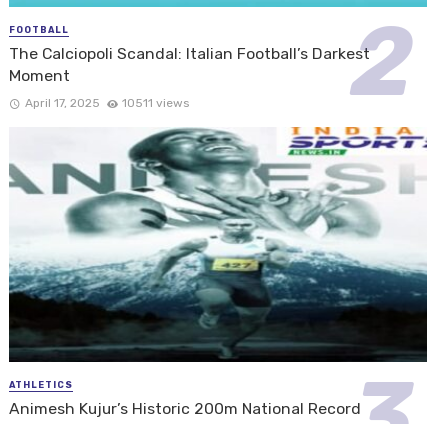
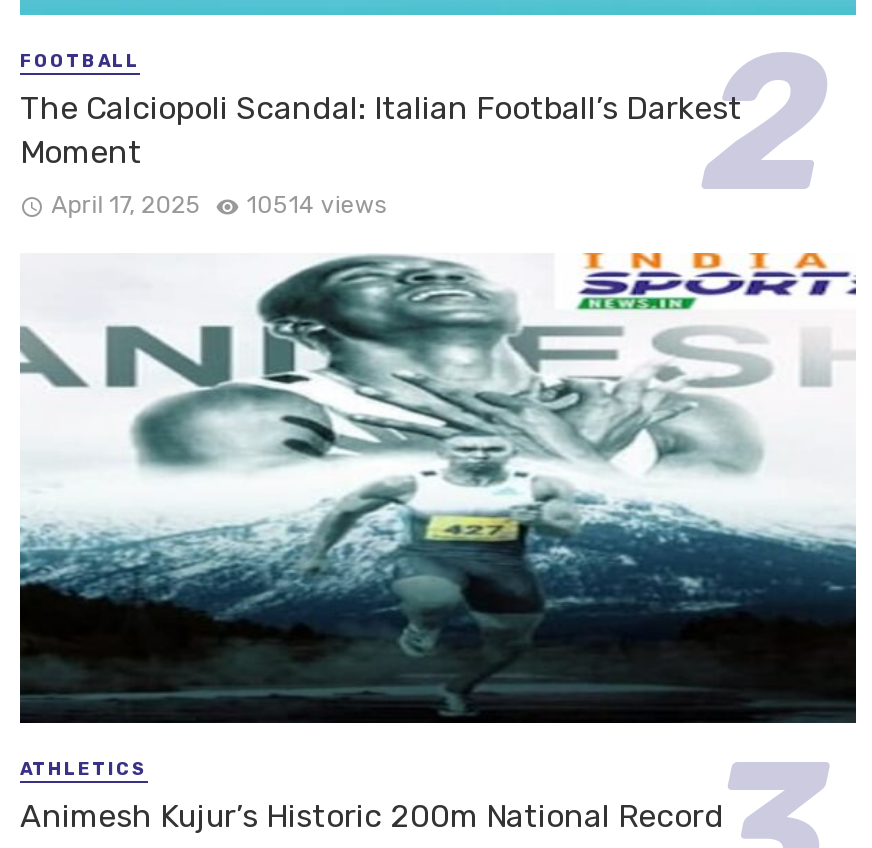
[25,96,189,110] April 17, 2025 10511 views -> [51,191,387,219] April 17, 2025 10514 views

